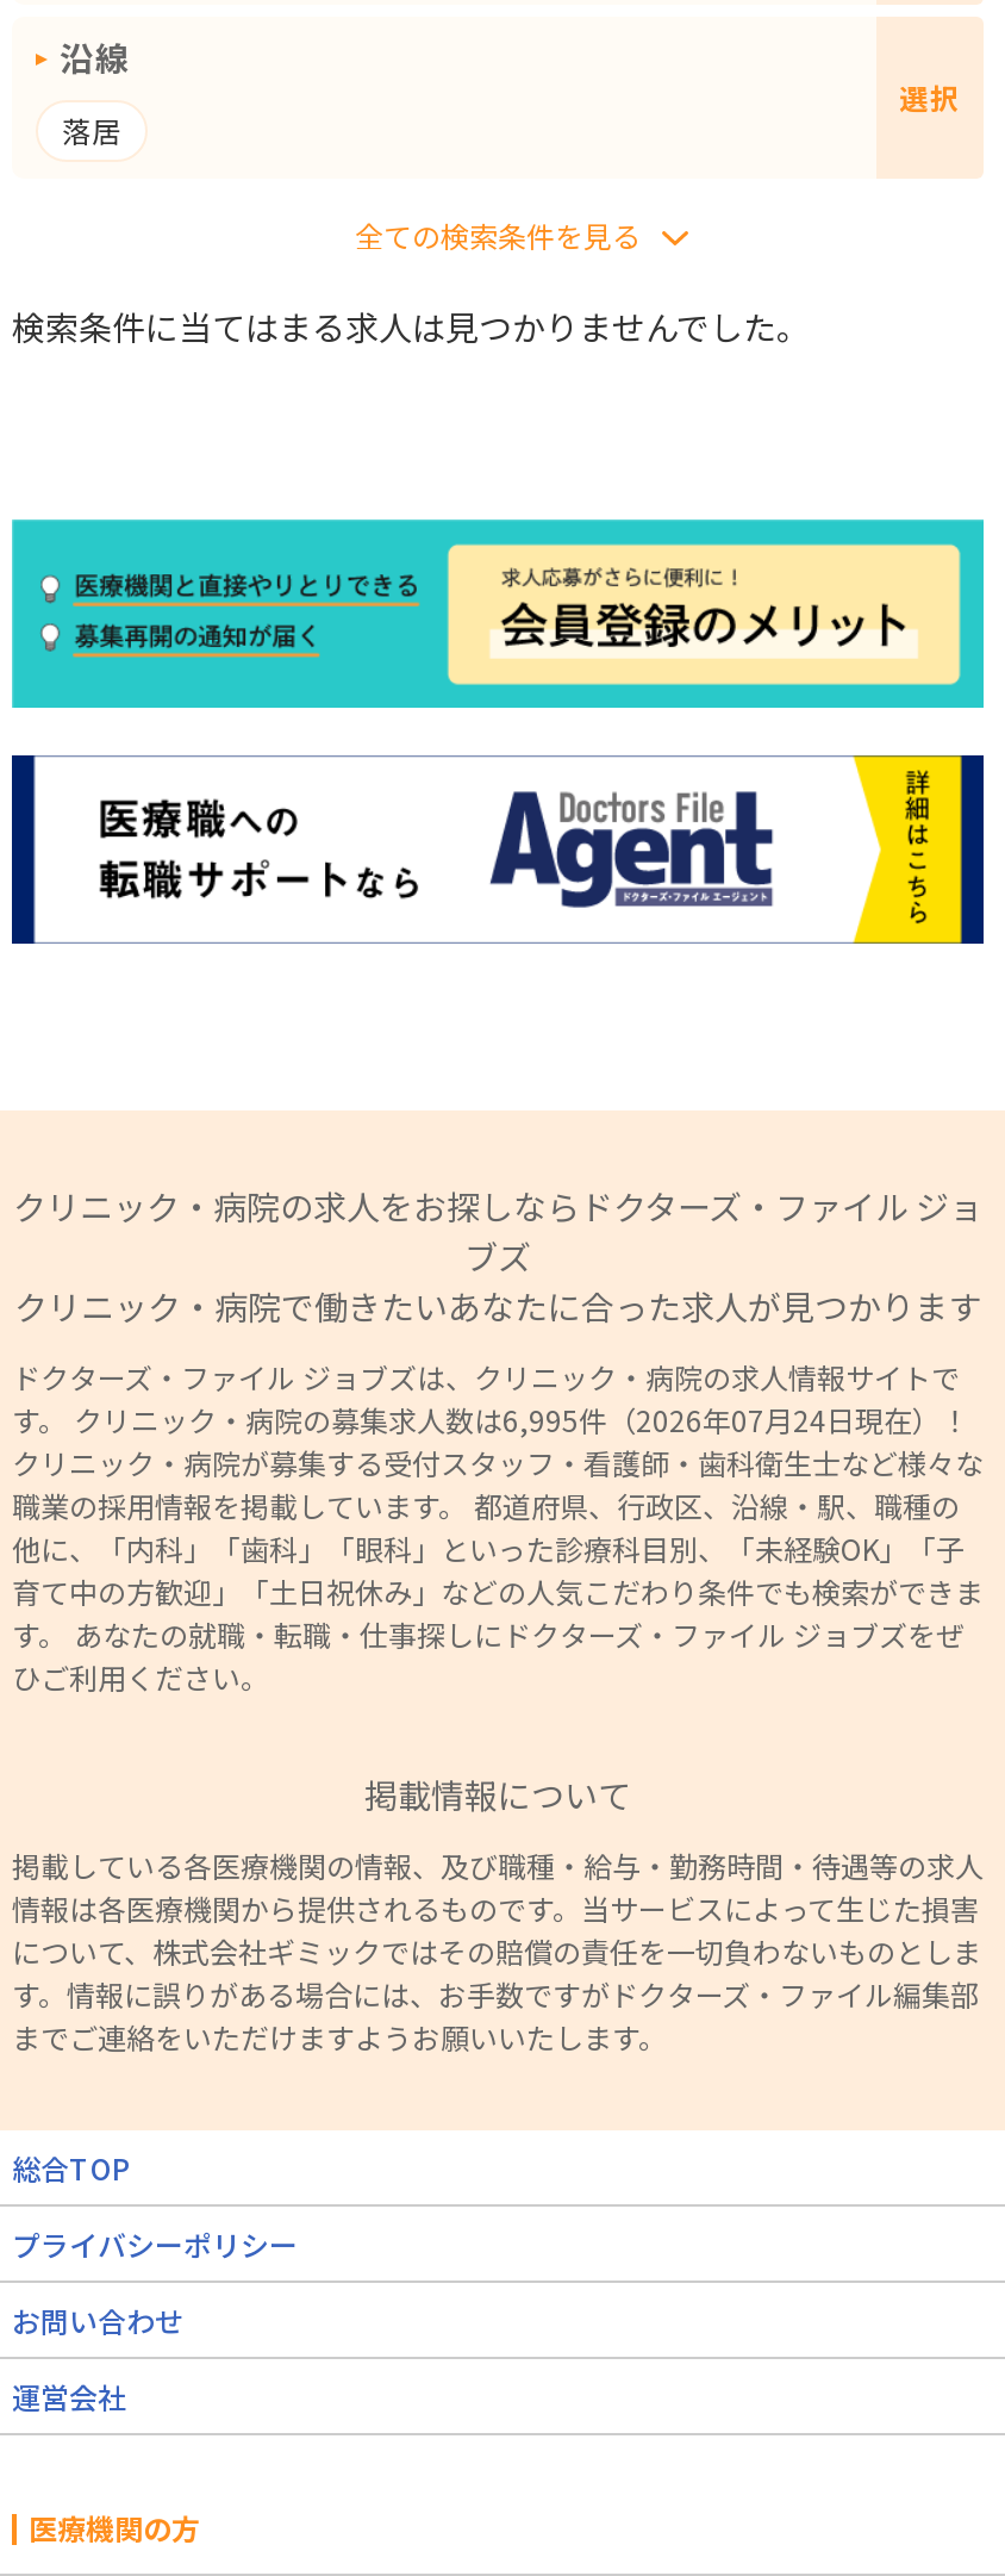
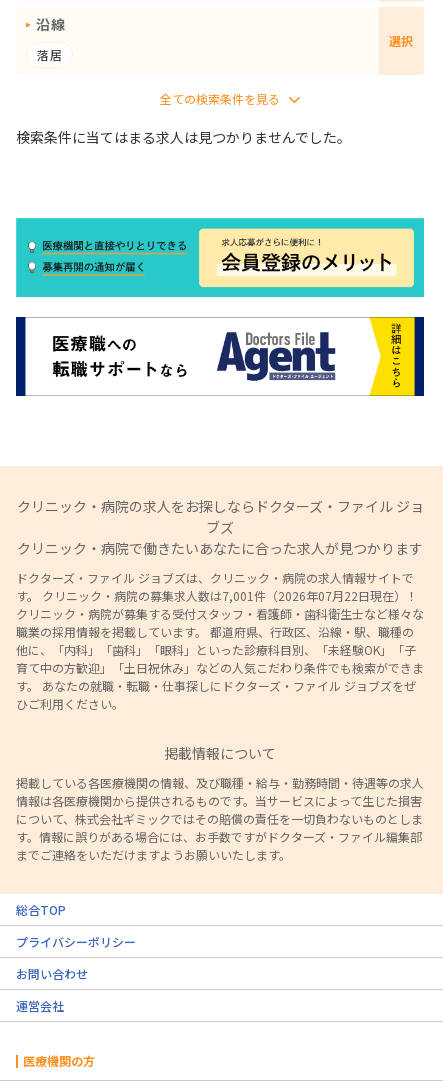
[12,1400,969,1440] す。 クリニック・病院の募集求人数は6,995件（2026年07月24日現在）！ -> [16,587,418,604] す。 クリニック・病院の募集求人数は7,001件（2026年07月22日現在）！

